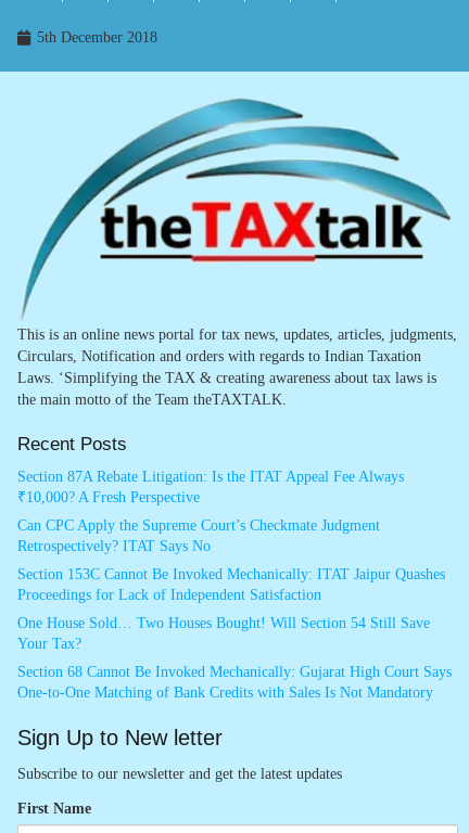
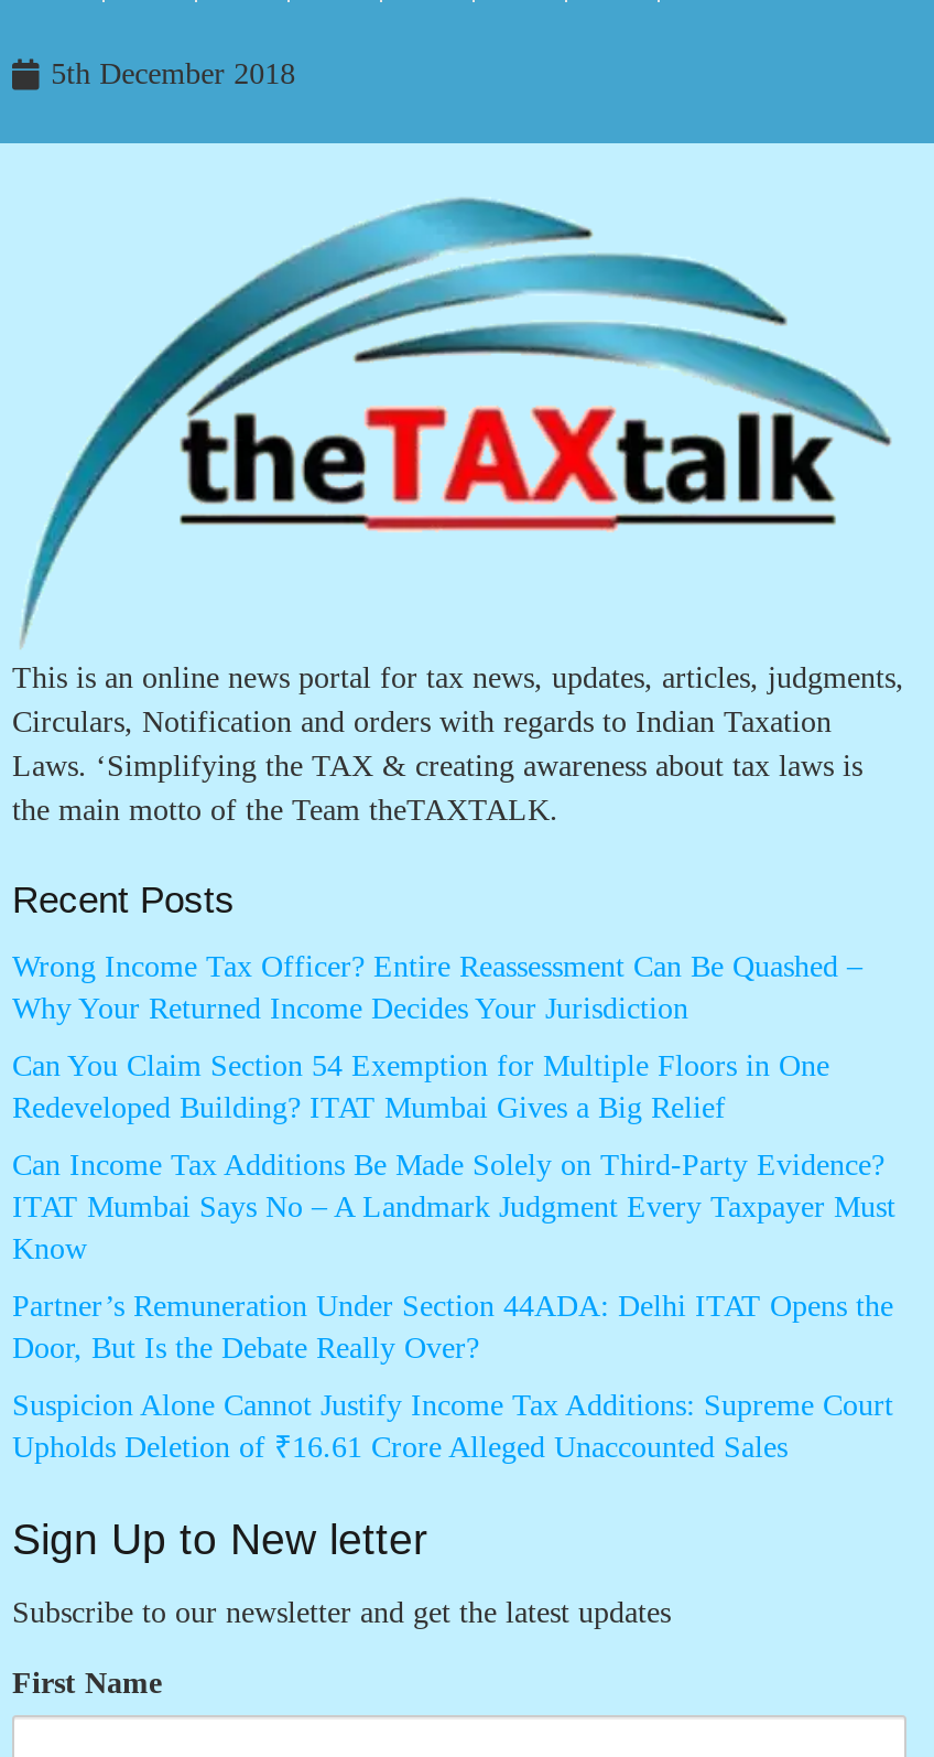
[17,468,404,505] Section 87A Rebate Litigation: Is the ITAT Appeal Fee Always | ₹10,000? A Fresh Perspective -> [12,950,862,1025] Wrong Income Tax Officer? Entire Reassessment Can Be Quashed – | Why Your Returned Income Decides Your Jurisdiction
[17,517,380,554] Can CPC Apply the Supreme Court’s Checkmate Judgment | Retrospectively? ITAT Says No -> [12,1049,829,1124] Can You Claim Section 54 Exemption for Multiple Floors in One | Redeveloped Building? ITAT Mumbai Gives a Big Relief
[17,566,445,603] Section 153C Cannot Be Invoked Mechanically: ITAT Jaipur Quashes | Proceedings for Lack of Independent Satisfaction -> [12,1148,895,1265] Can Income Tax Additions Be Made Solely on Third-Party Evidence? | ITAT Mumbai Says No – A Landmark Judgment Every Taxpayer Must | Know
[17,615,430,652] One House Sold… Two Houses Bought! Will Section 54 Still Save | Your Tax? -> [12,1289,893,1364] Partner’s Remuneration Under Section 44ADA: Delhi ITAT Opens the | Door, But Is the Debate Really Over?
[17,664,452,701] Section 68 Cannot Be Invoked Mechanically: Gujarat High Court Says | One-to-One Matching of Bank Credits with Sales Is Not Mandatory -> [12,1389,893,1464] Suspicion Alone Cannot Justify Income Tax Additions: Supreme Court | Upholds Deletion of ₹16.61 Crore Alleged Unaccounted Sales

